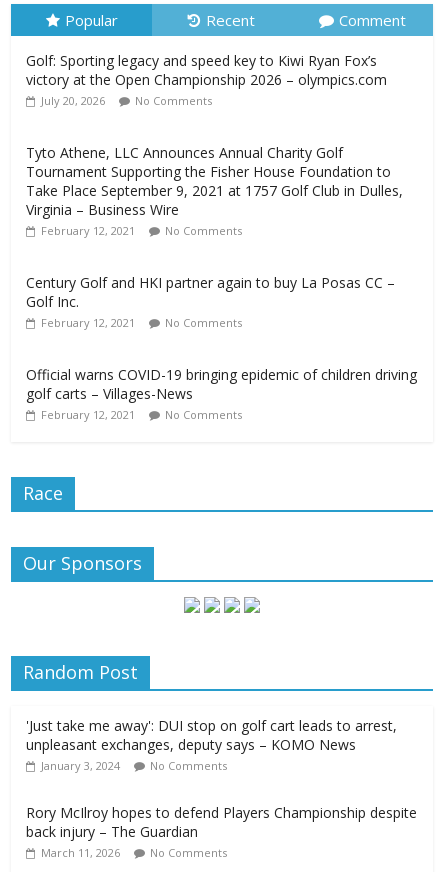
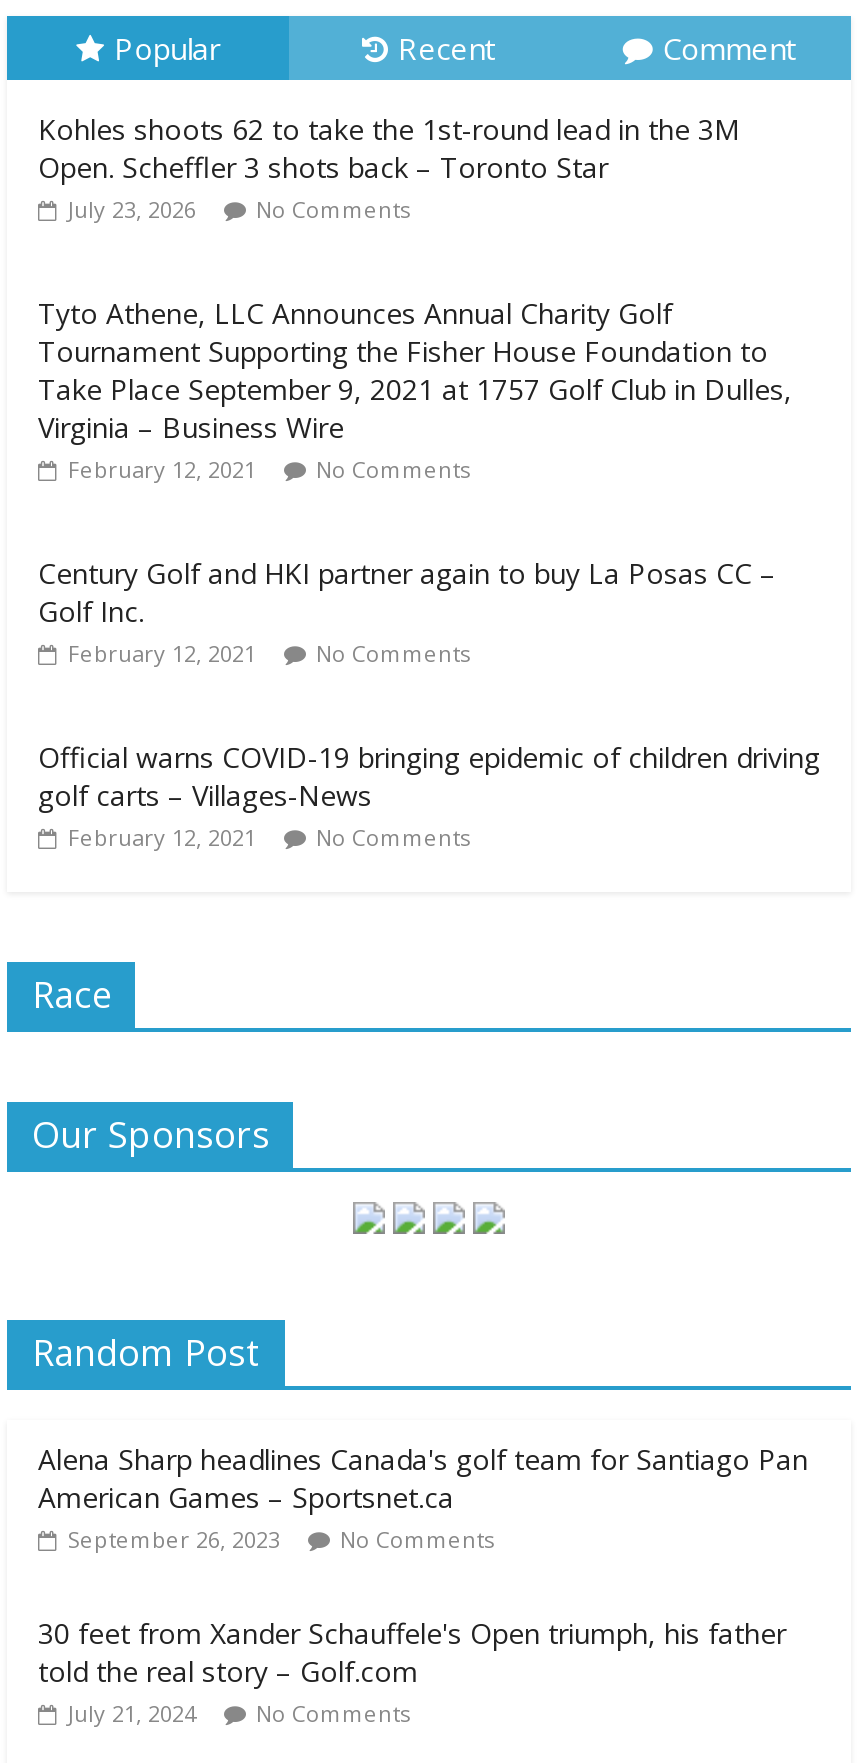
[26,51,387,108] Golf: Sporting legacy and speed key to Kiwi Ryan Fox’s | victory at the Open Championship 2026 – olympics.com | July 20, 2026 -> [38,111,740,225] Kohles shoots 62 to take the 1st-round lead in the 3M | Open. Scheffler 3 shots back – Toronto Star | July 23, 2026
[26,716,397,773] 'Just take me away': DUI stop on golf cart leads to arrest, | unpleasant exchanges, deputy says – KOMO News | January 3, 2024 -> [38,1441,808,1555] Alena Sharp headlines Canada's golf team for Santiago Pan | American Games – Sportsnet.ca | September 26, 2023
[26,803,417,860] Rory McIlroy hopes to defend Players Championship despite | back injury – The Guardian | March 11, 2026 -> [38,1615,786,1729] 30 feet from Xander Schauffele's Open triumph, his father | told the real story – Golf.com | July 21, 2024

